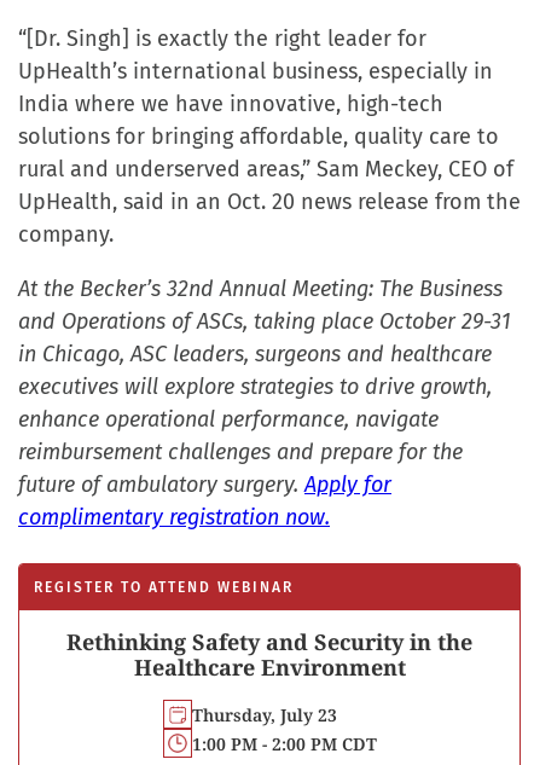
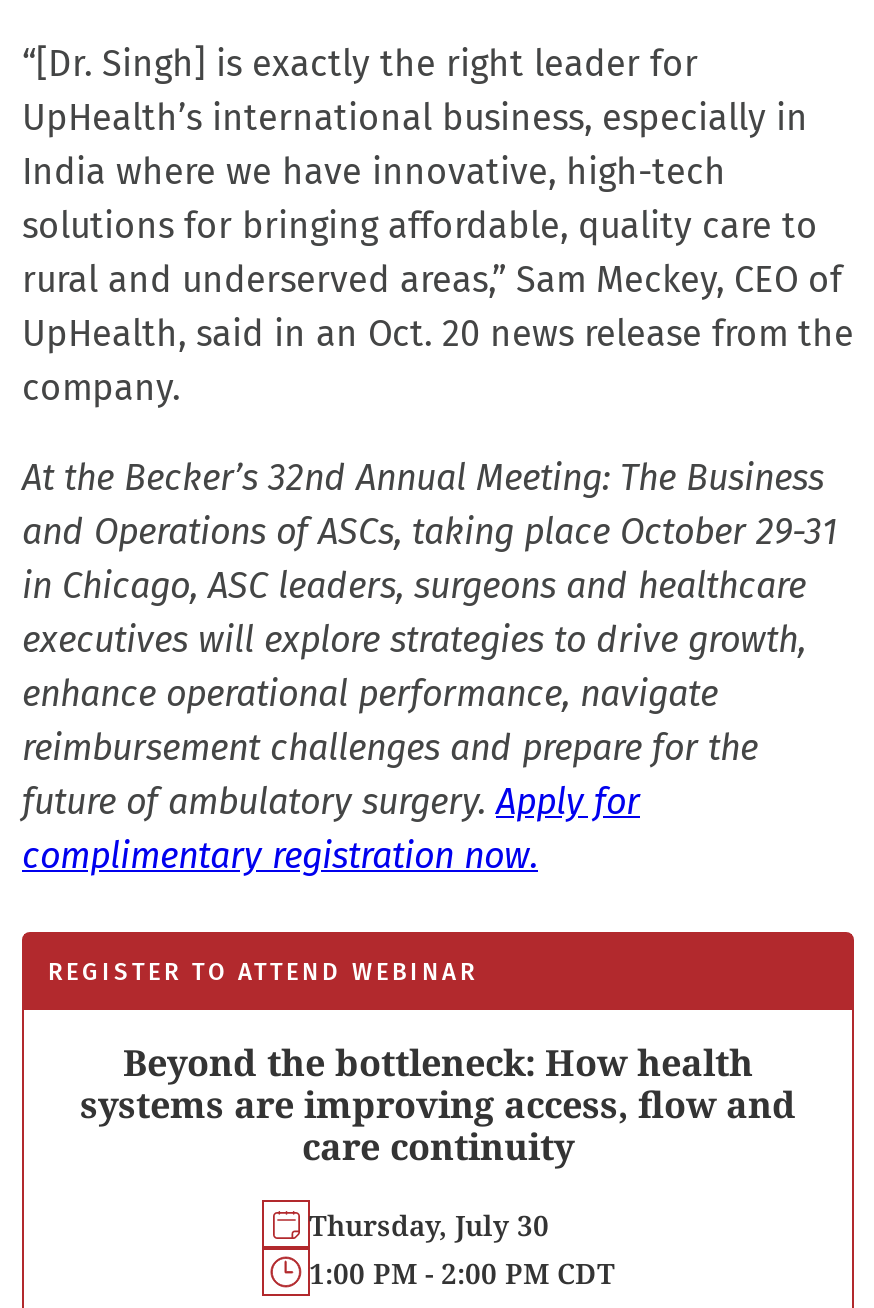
[66,627,472,682] Rethinking Safety and Security in the | Healthcare Environment -> [80,1038,796,1170] Beyond the bottleneck: How health | systems are improving access, flow and | care continuity
[191,703,336,726] Thursday, July 23 -> [309,1205,549,1243] Thursday, July 30

